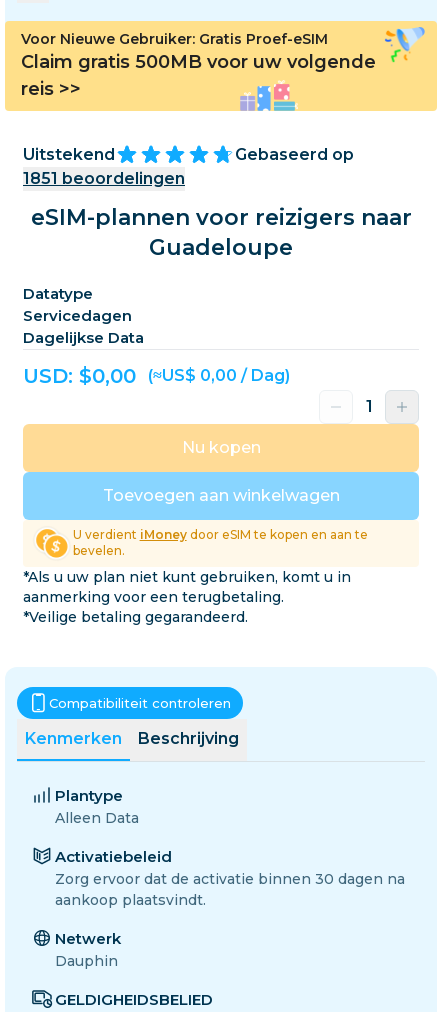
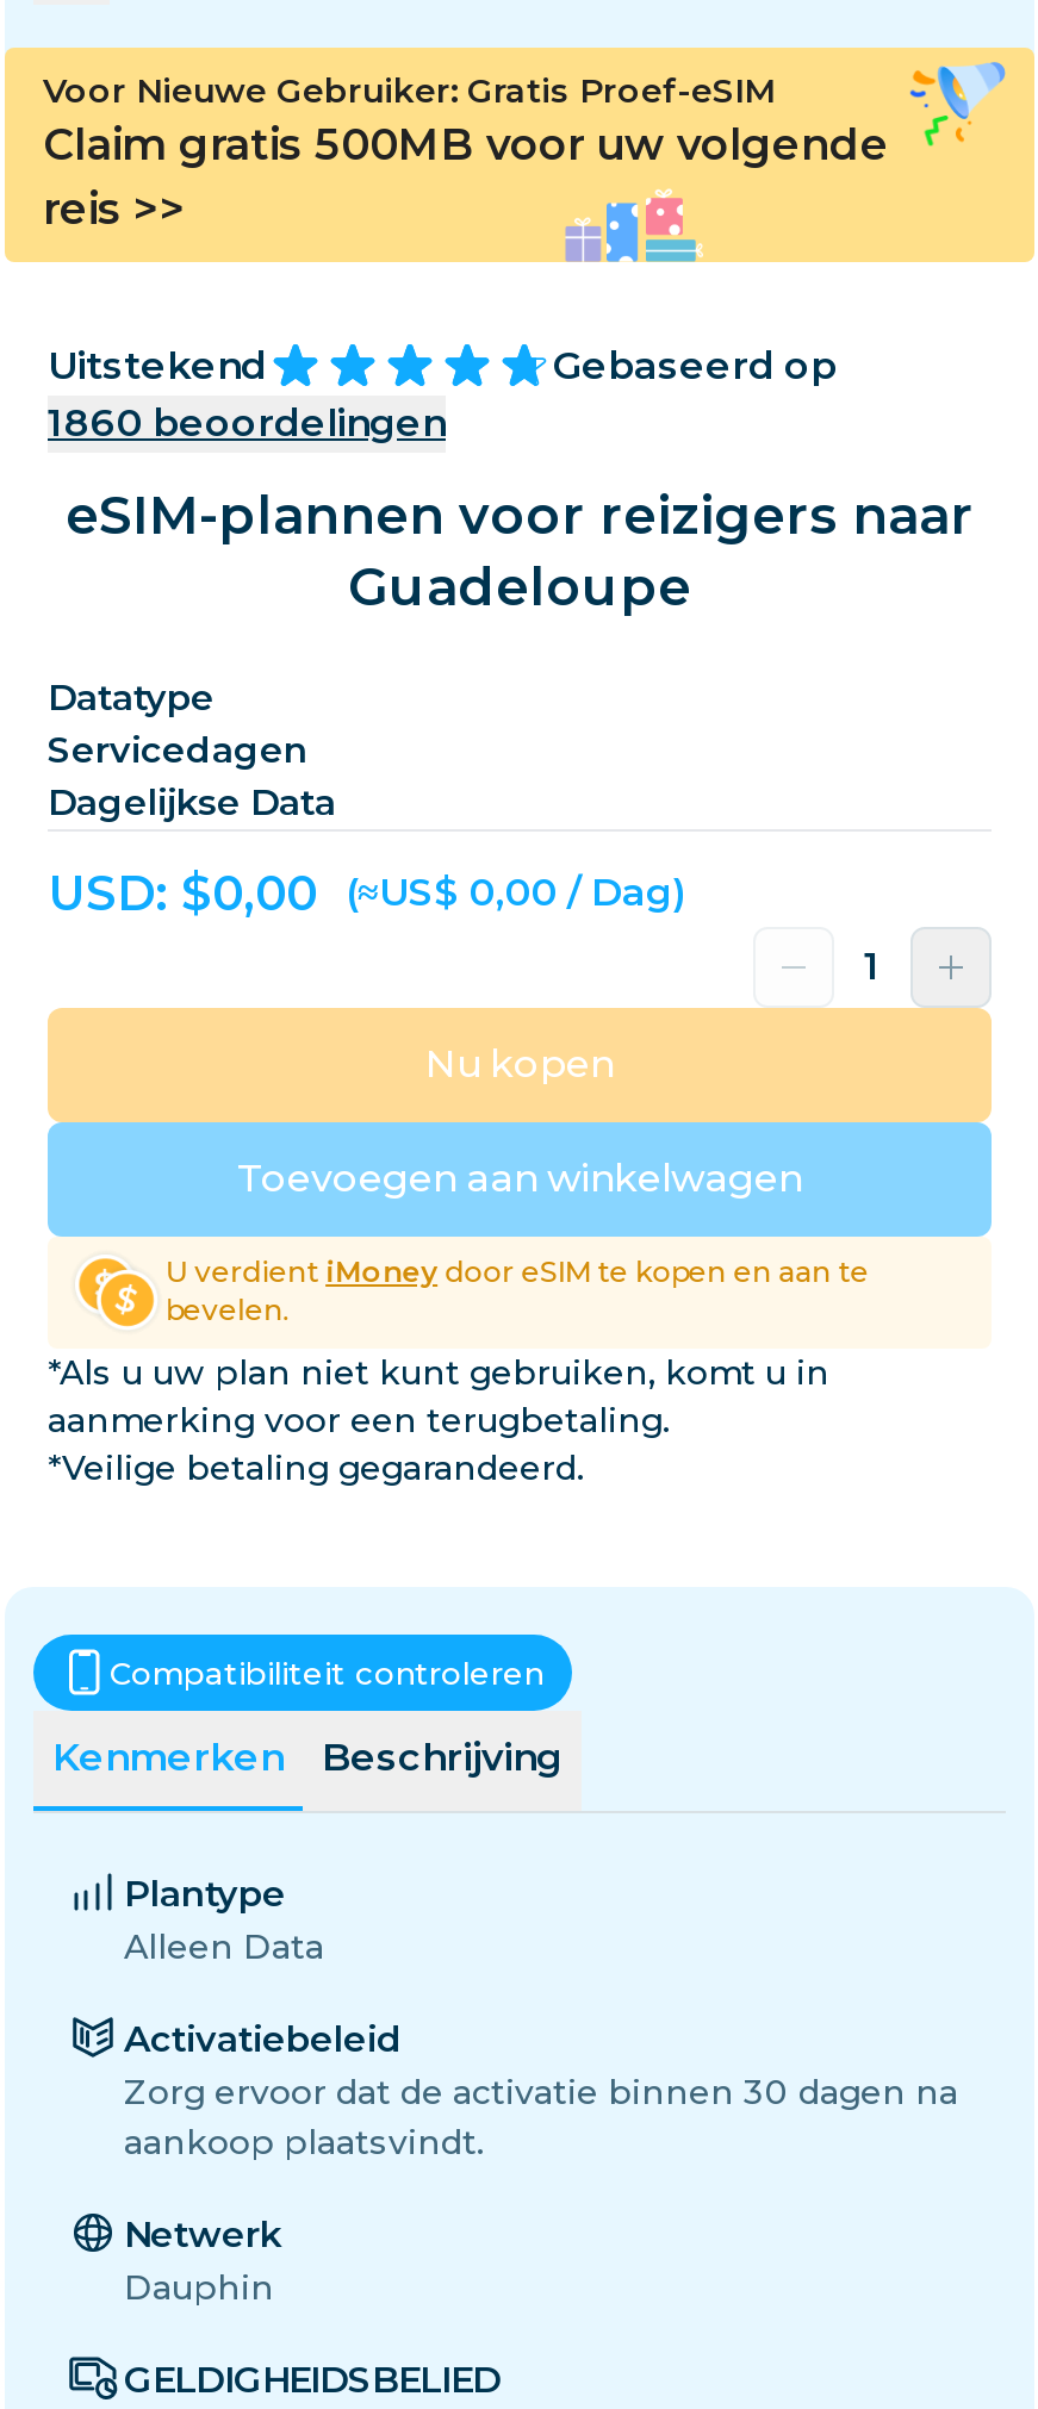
[23,169,185,188] 1851 beoordelingen -> [48,400,446,446] 1860 beoordelingen

